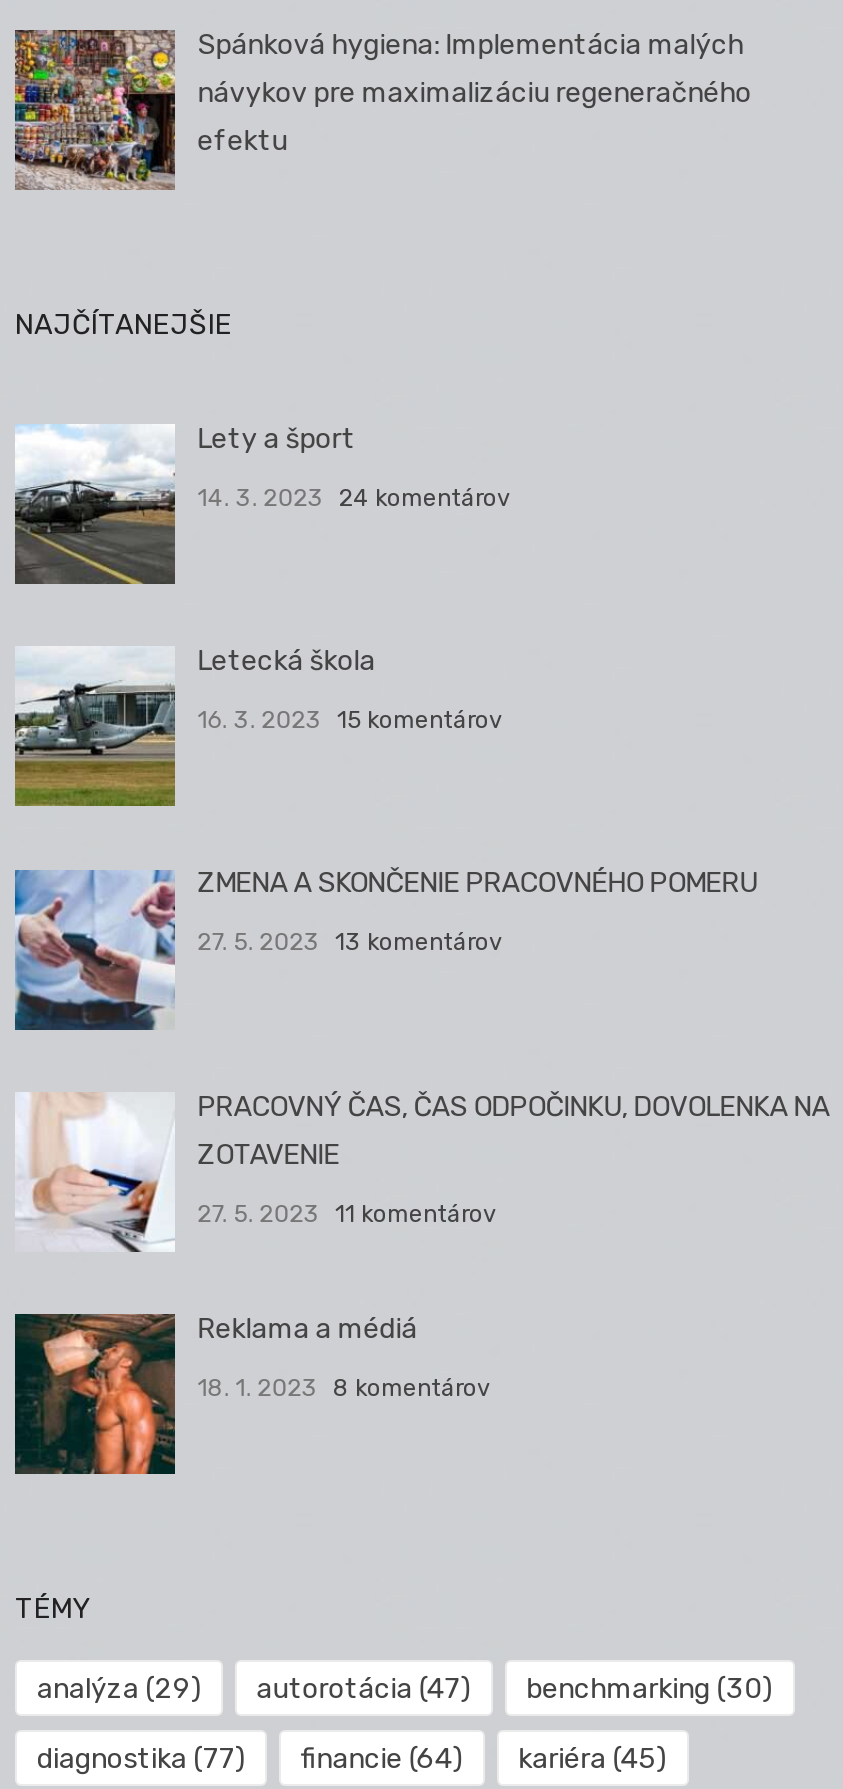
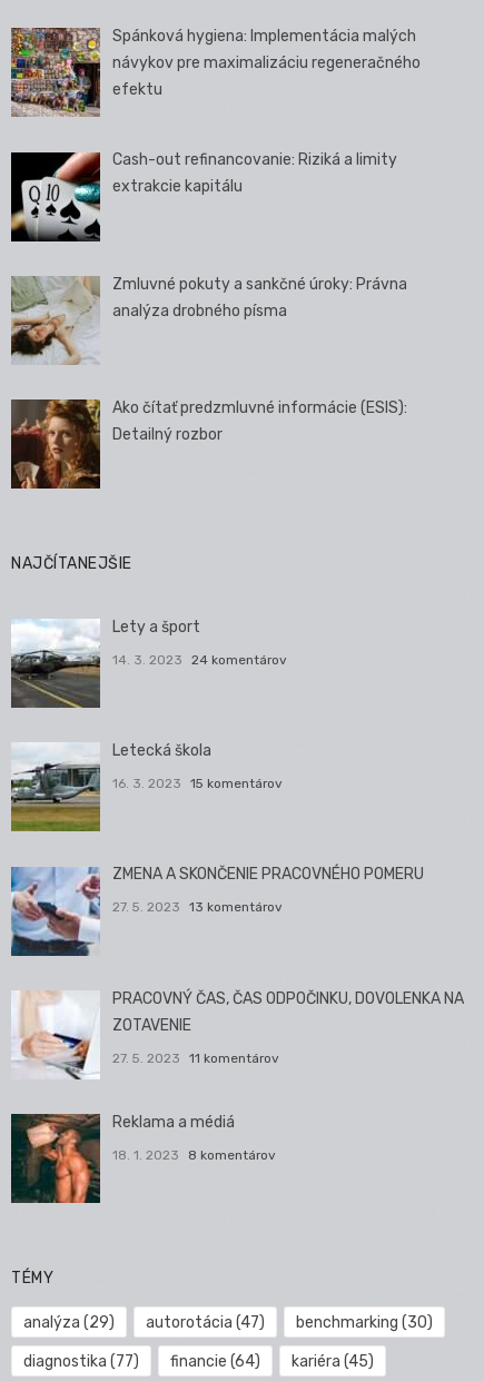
none -> [10,151,397,243] [image] | Cash-out refinancovanie: Riziká a limity | extrakcie kapitálu
none -> [10,274,407,365] [image] | Zmluvné pokuty a sankčné úroky: Právna | analýza drobného písma
none -> [10,398,407,490] [image] | Ako čítať predzmluvné informácie (ESIS): | Detailný rozbor

